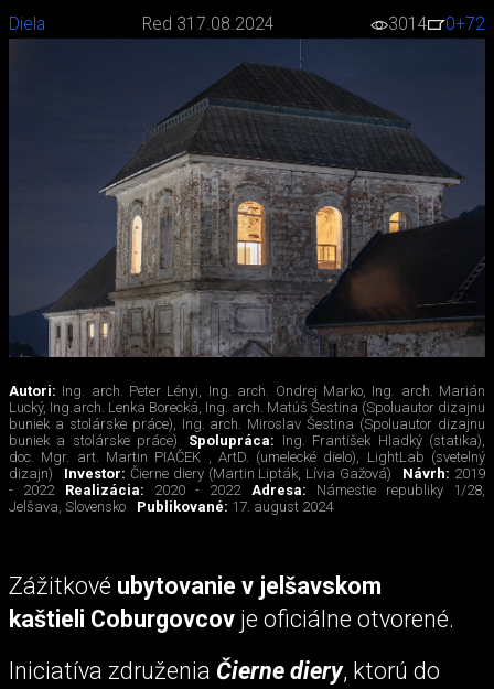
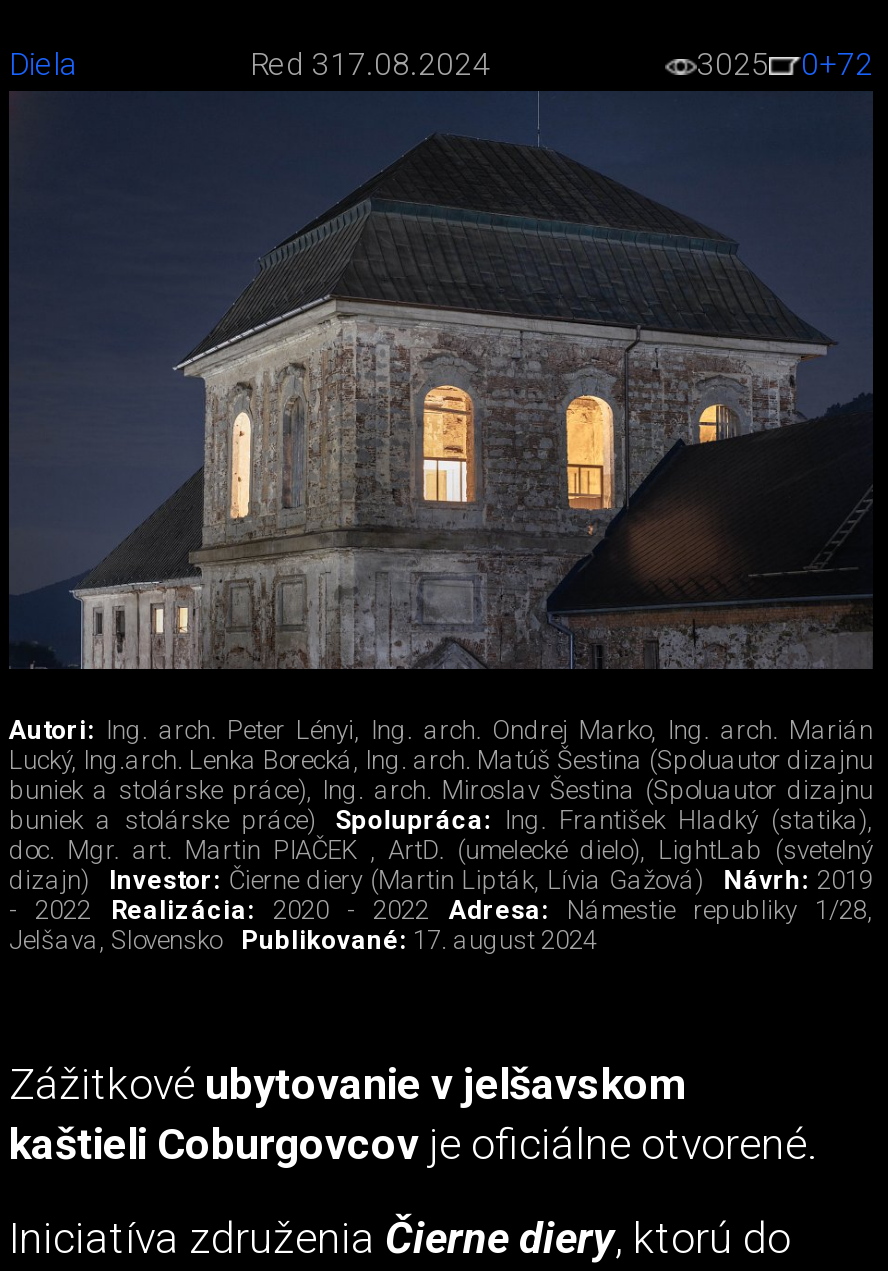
[388,15,485,35] 3014 0+72 -> [697,48,873,84] 3025 0+72

